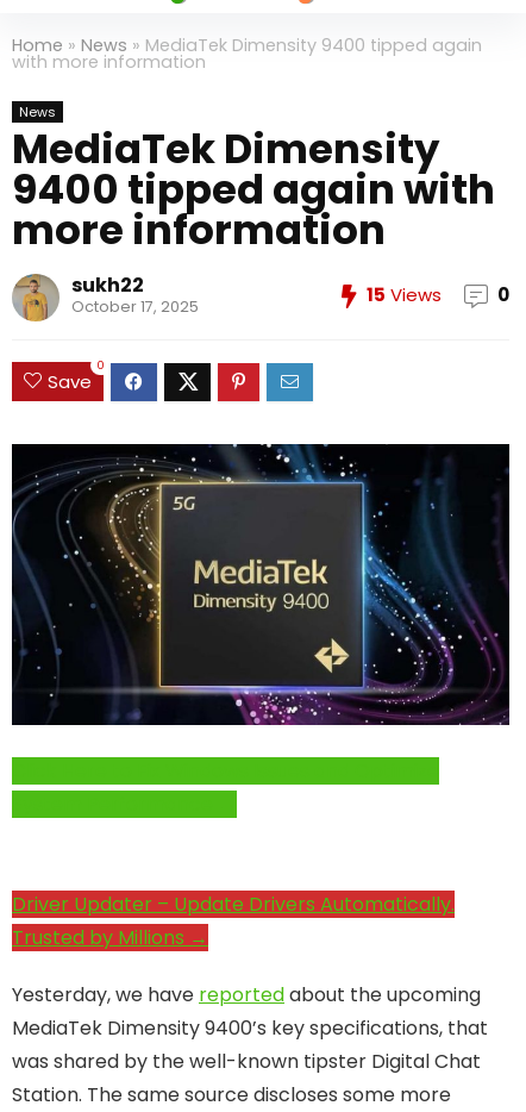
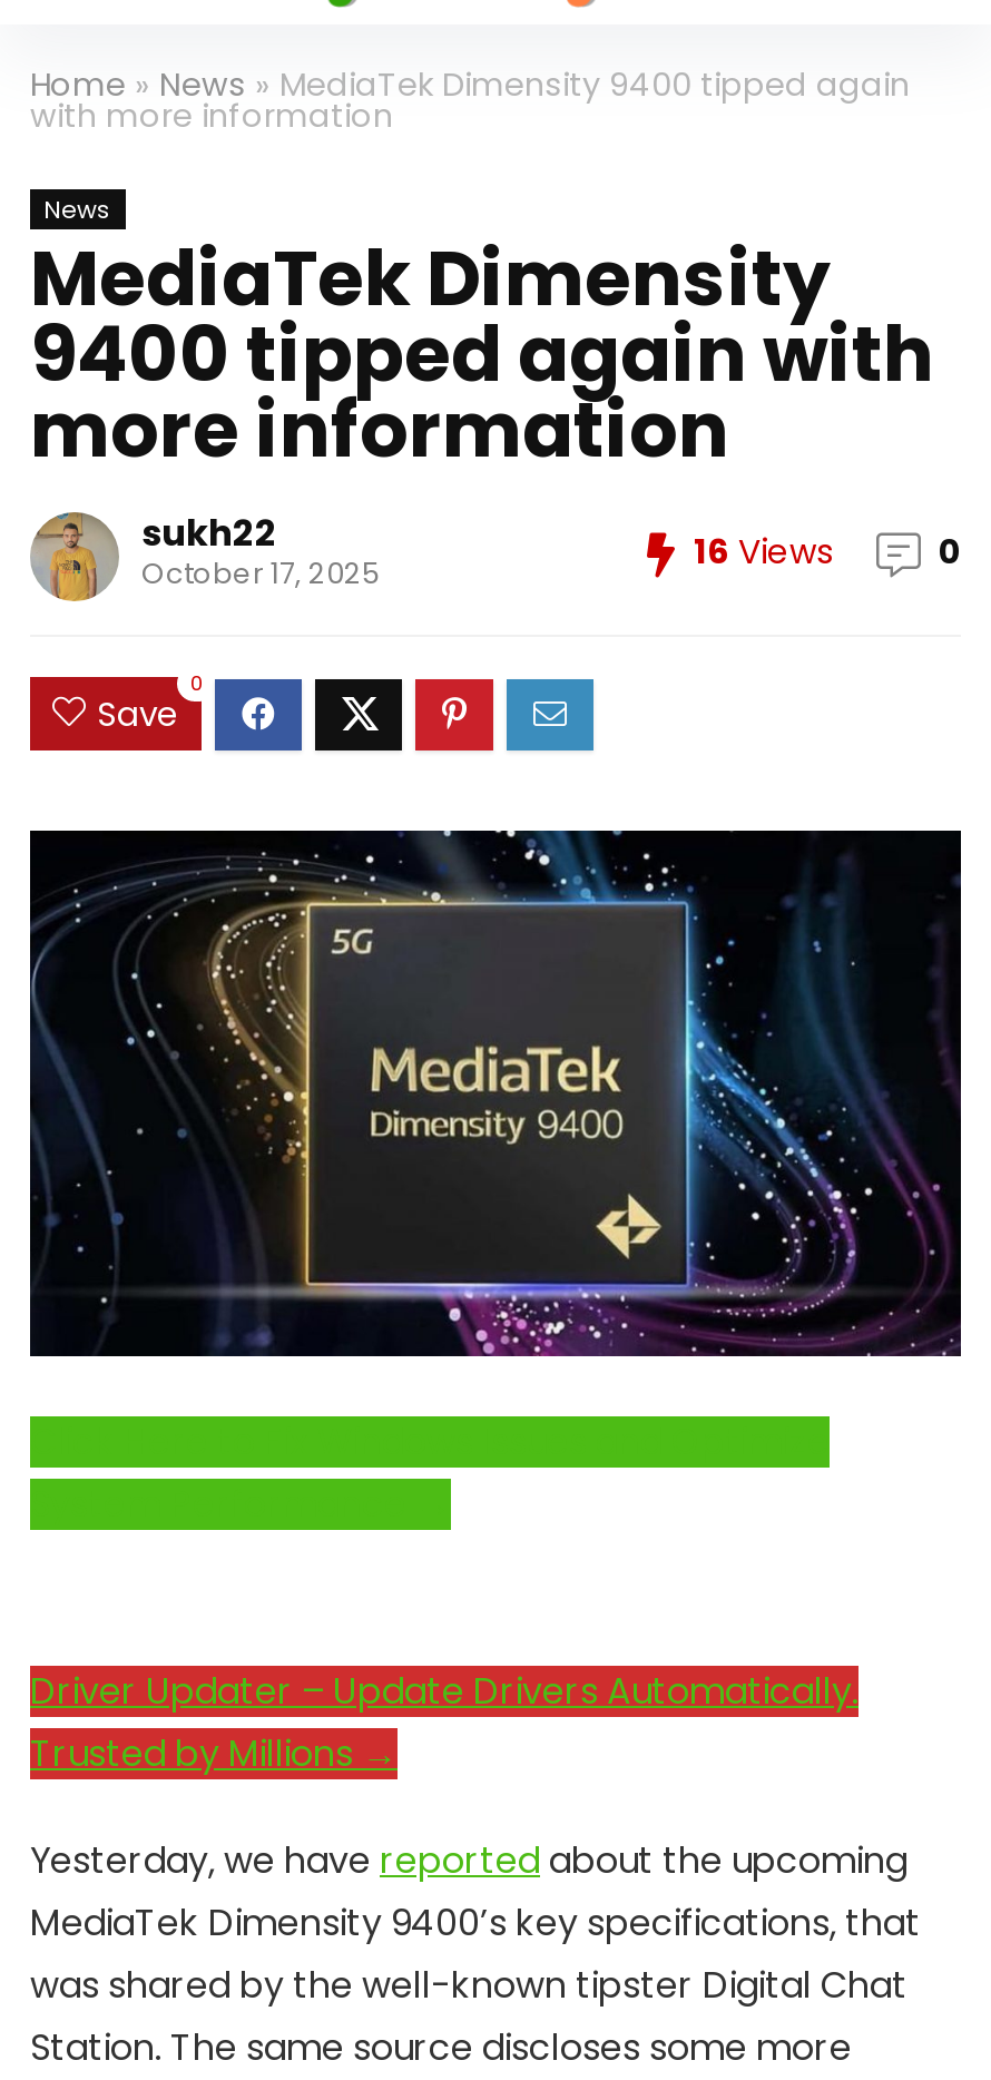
[367,282,442,307] 15 Views -> [694,528,834,575] 16 Views

